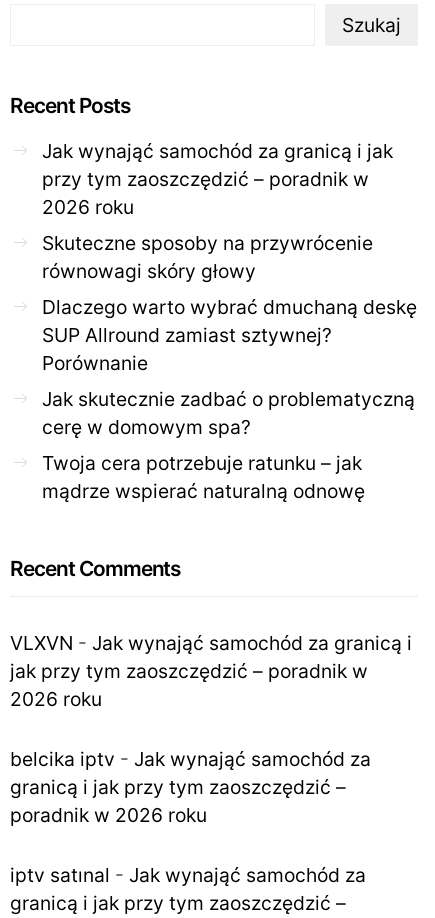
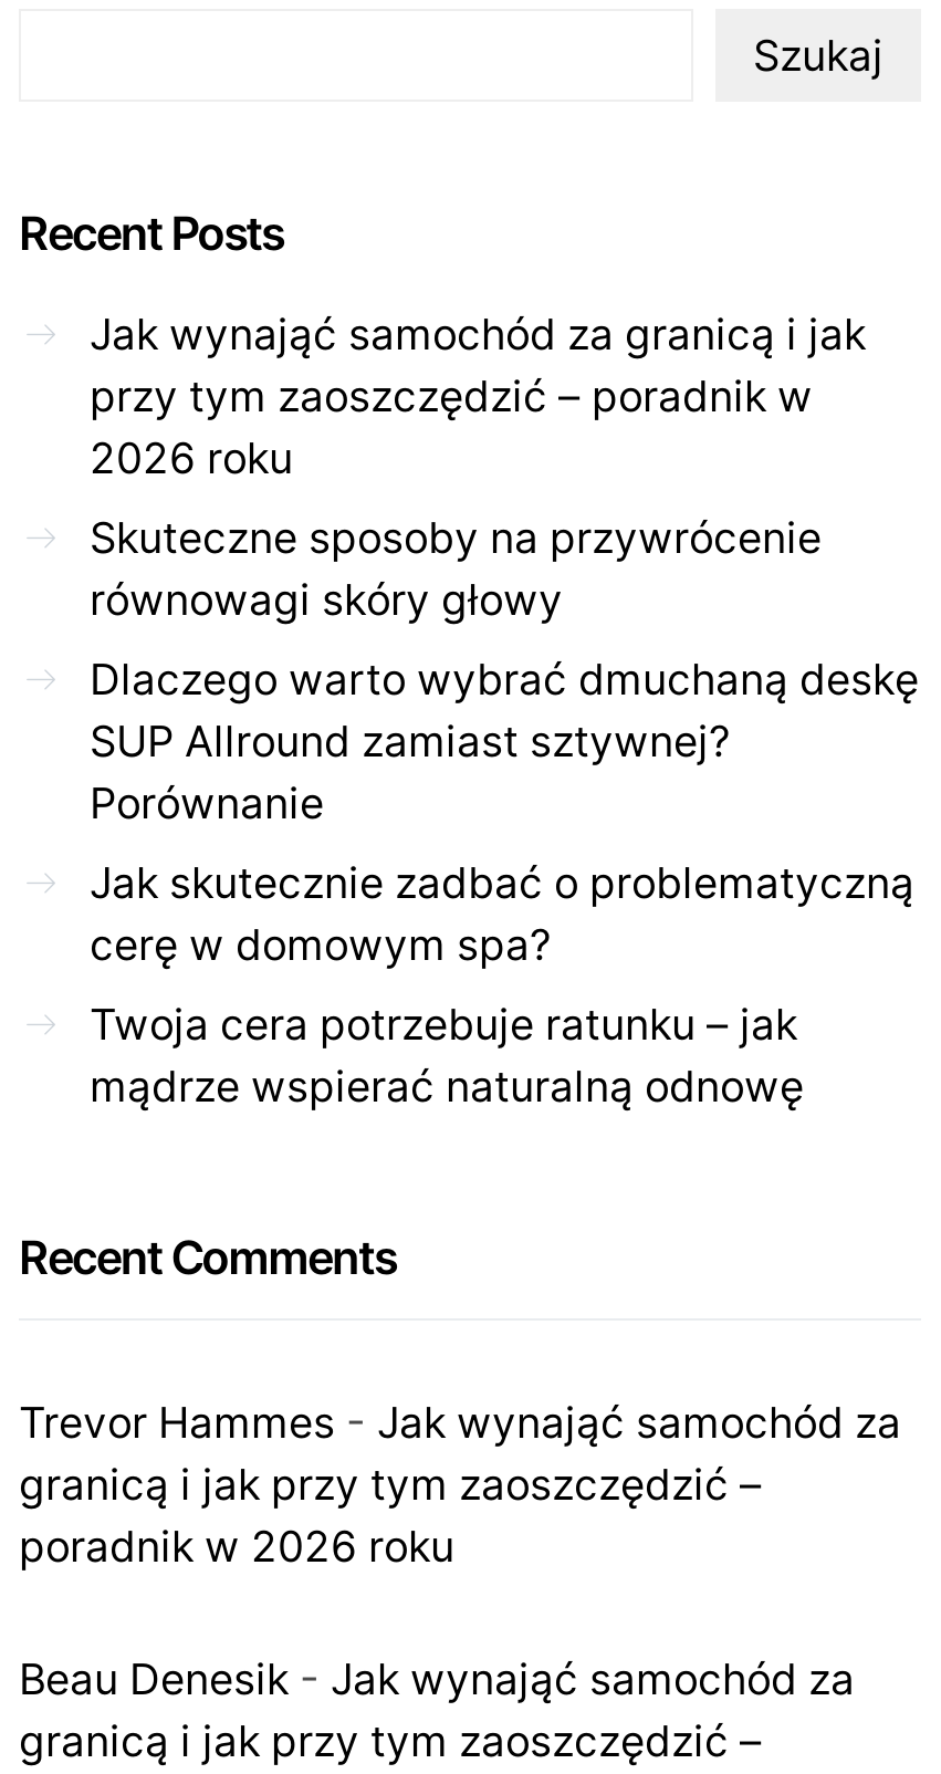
[10,631,412,771] VLXVN - Jak wynająć samochód za granicą i | jak przy tym zaoszczędzić – poradnik w | 2026 roku | belcika iptv - Jak wynająć samochód za -> [19,1395,901,1448] Trevor Hammes - Jak wynająć samochód za
[10,863,366,887] iptv satınal - Jak wynająć samochód za -> [19,1652,855,1705] Beau Denesik - Jak wynająć samochód za

